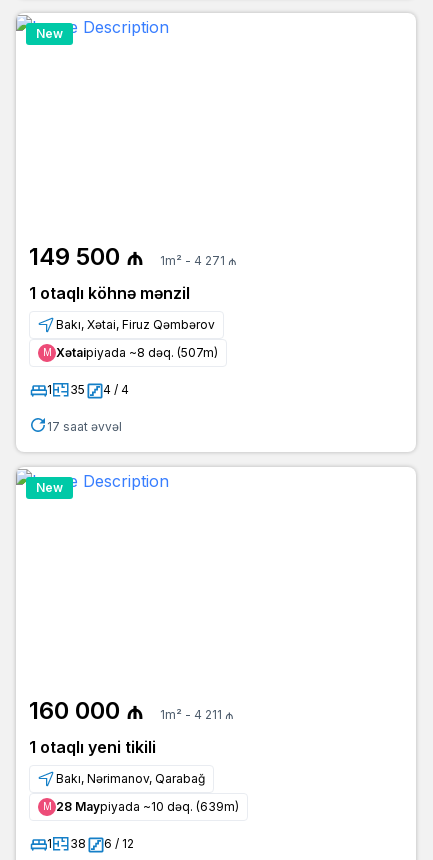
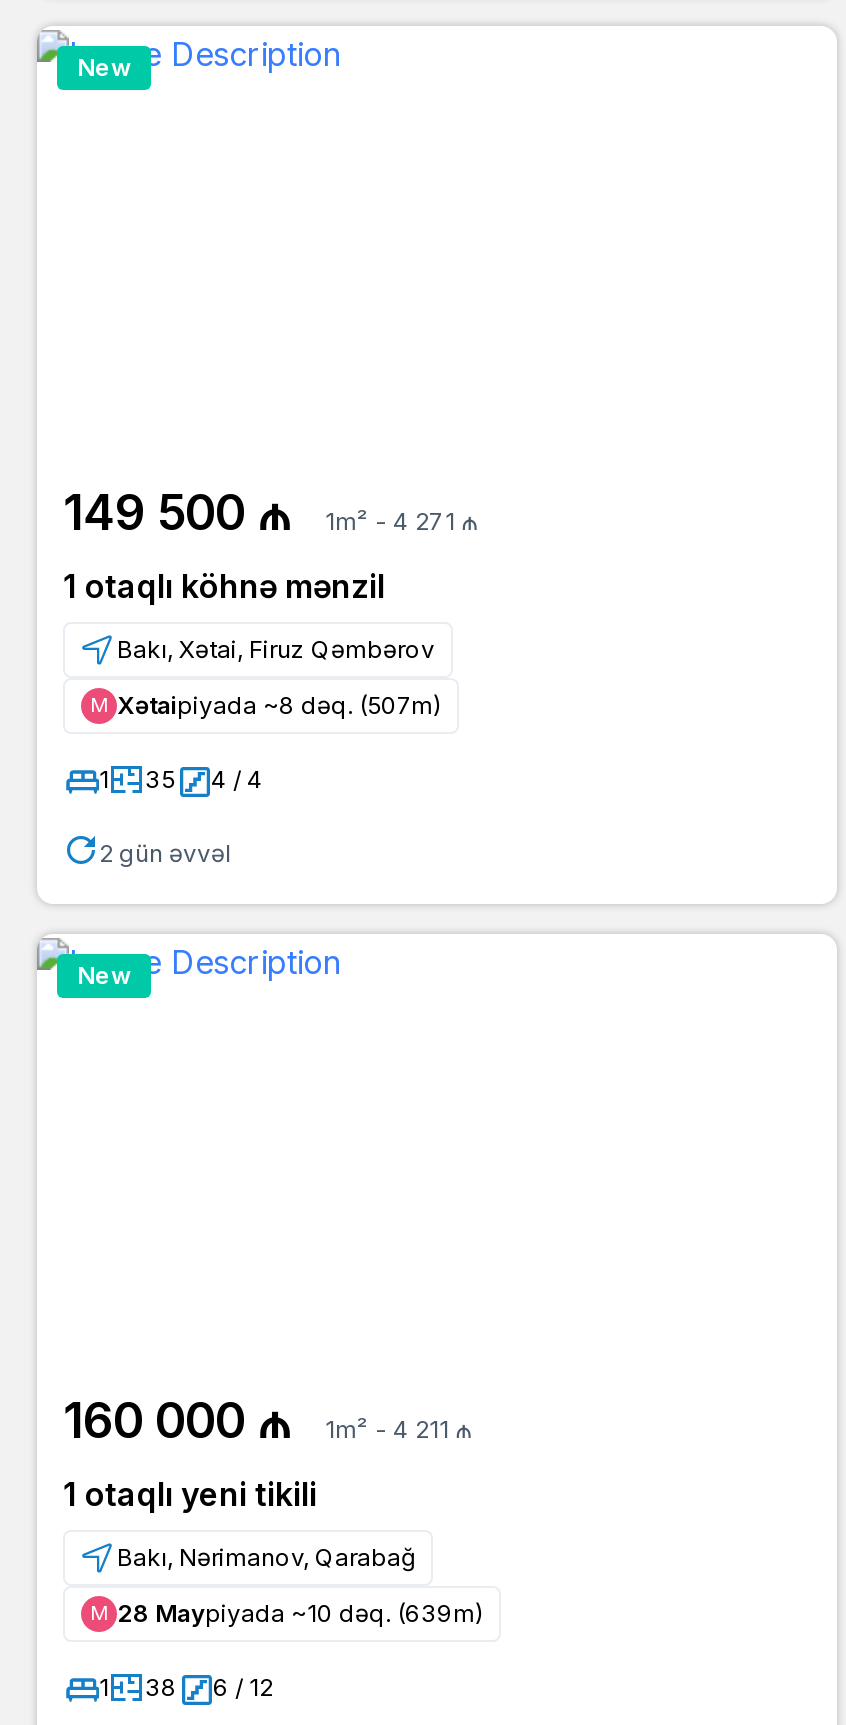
[47,419,122,434] 17 saat əvvəl -> [99,838,231,868] 2 gün əvvəl

